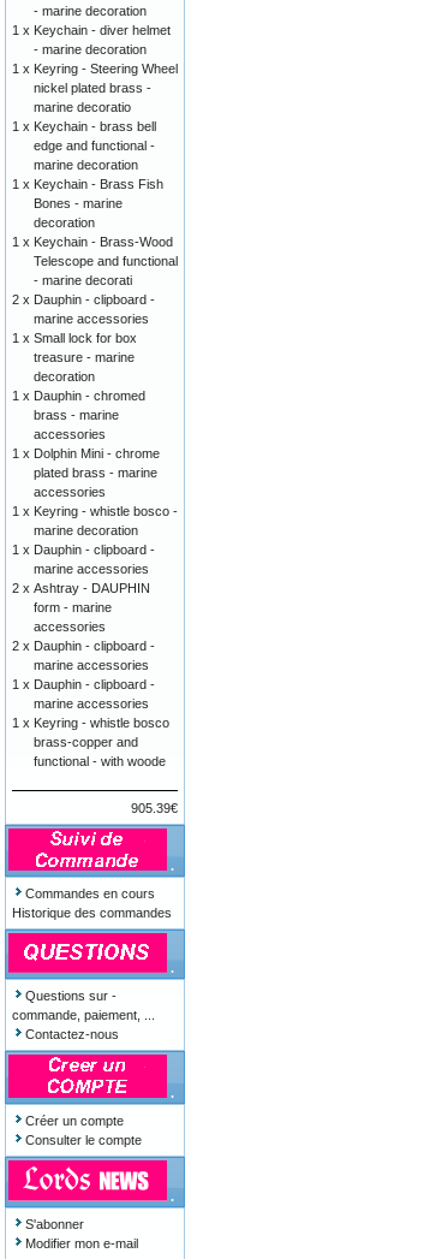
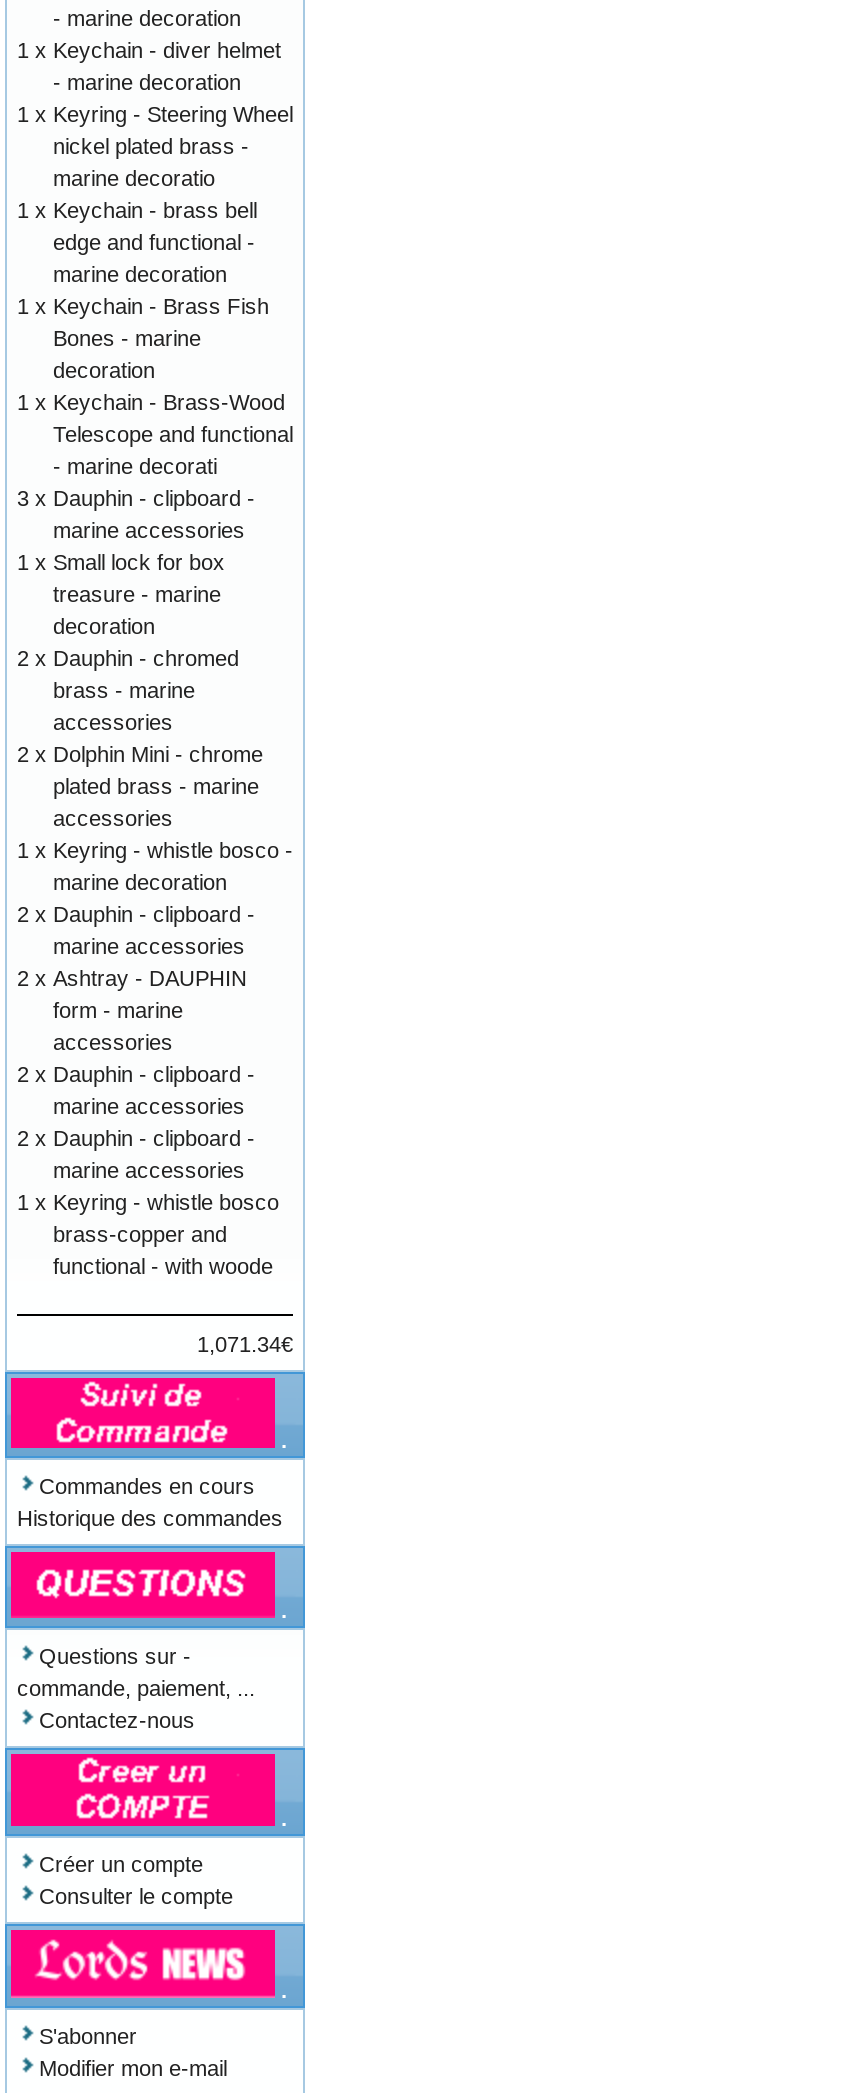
[12,292,155,306] 2 x Dauphin - clipboard - -> [17,486,255,510] 3 x Dauphin - clipboard -
[12,388,145,403] 1 x Dauphin - chromed -> [17,646,239,670] 2 x Dauphin - chromed
[12,446,160,460] 1 x Dolphin Mini - chrome -> [17,742,263,766] 2 x Dolphin Mini - chrome
[12,542,155,557] 1 x Dauphin - clipboard - -> [17,902,255,926] 2 x Dauphin - clipboard -
[12,677,155,691] 1 x Dauphin - clipboard - -> [17,1126,255,1150] 2 x Dauphin - clipboard -
[131,801,178,815] 905.39€ -> [197,1332,293,1356] 1,071.34€

